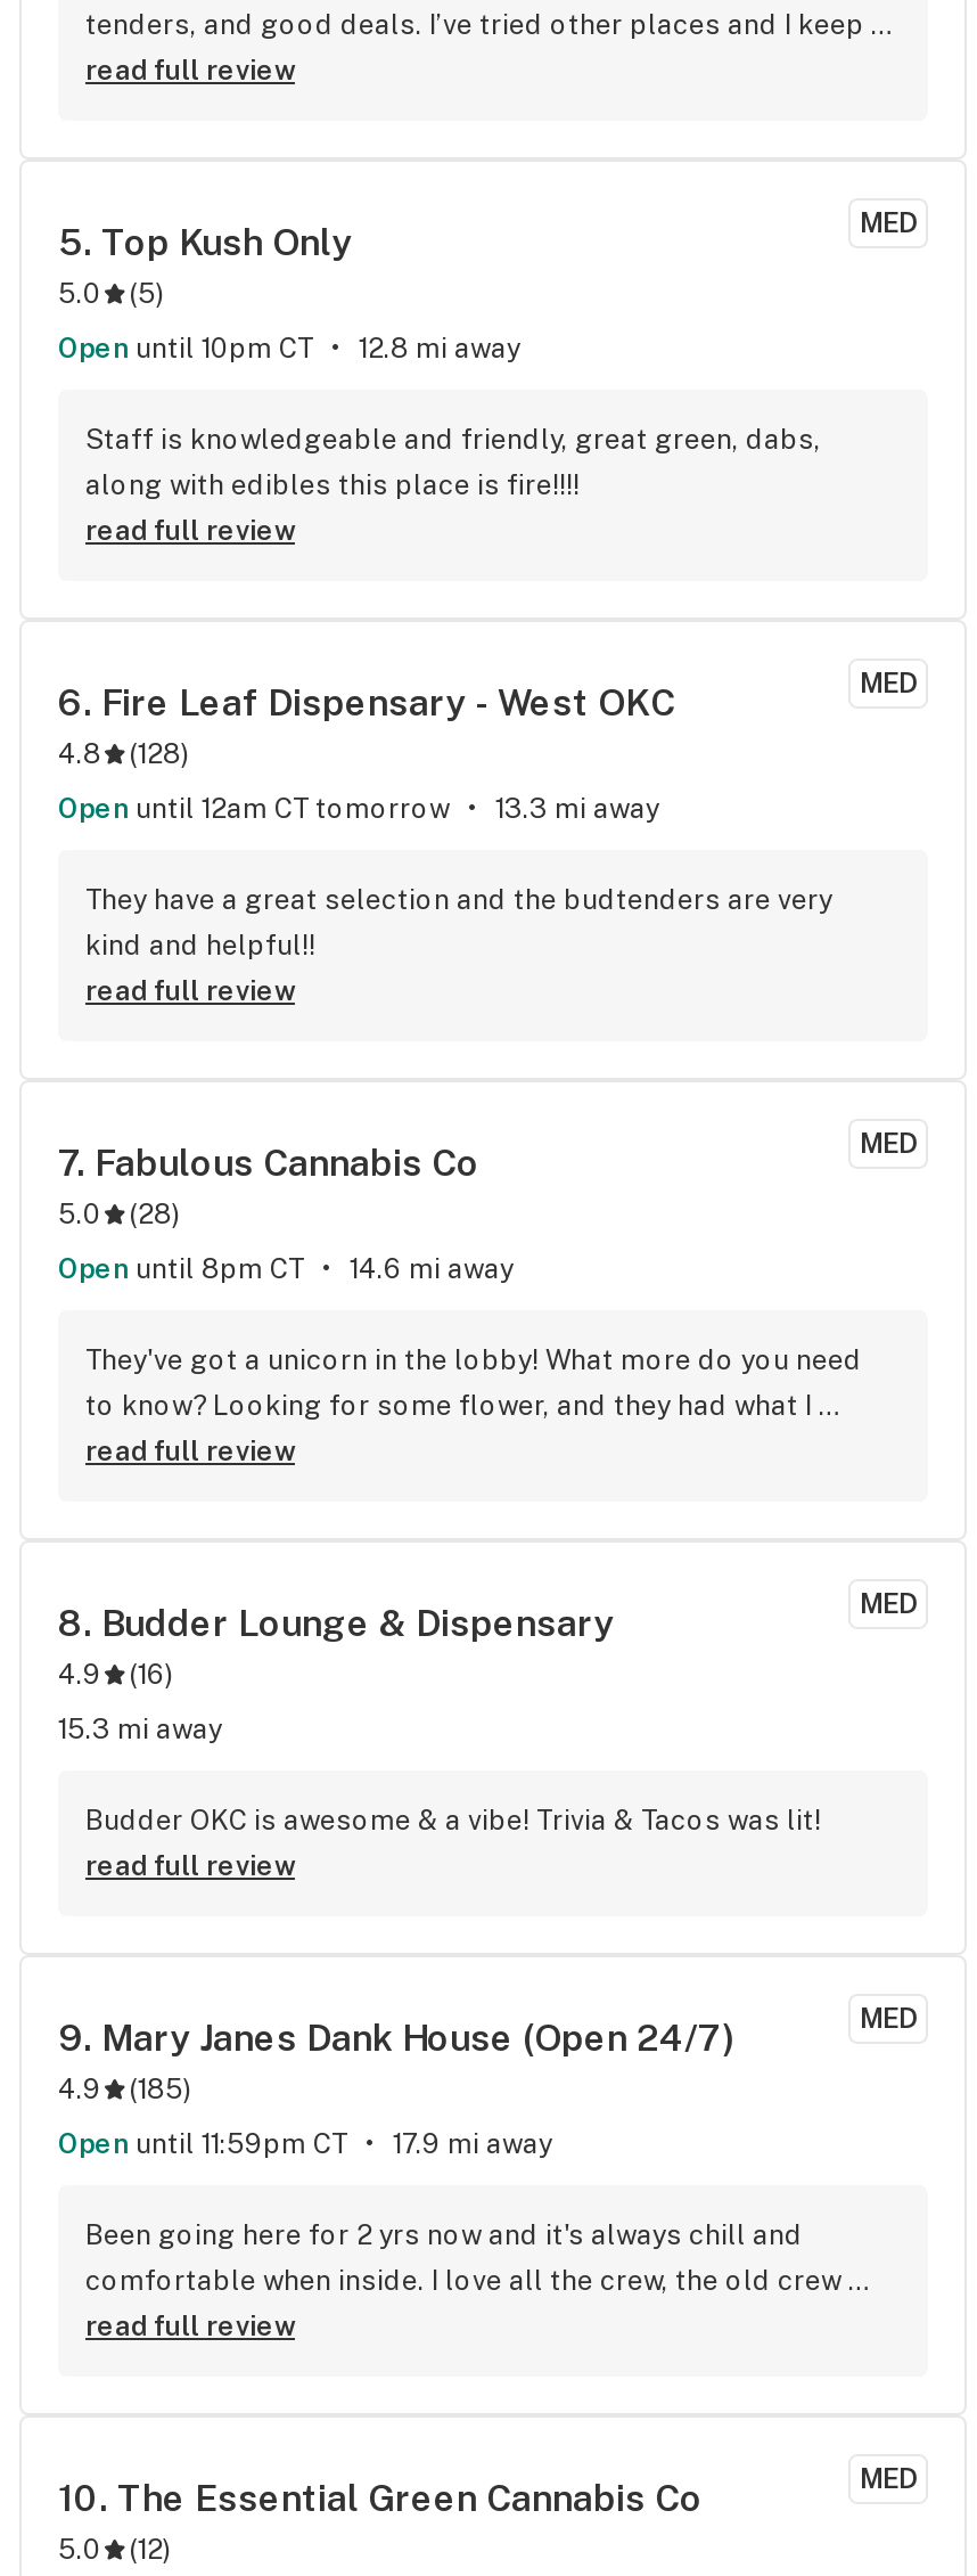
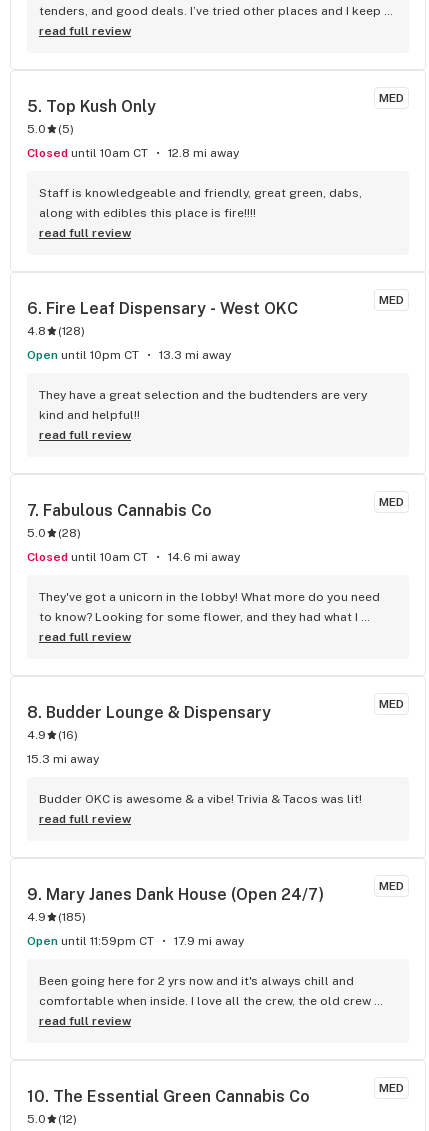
moved [79,333,313,365] -> [36,348,139,362]: Open until 10pm CT
none -> [35,146,148,160] Closed until 10am CT
[79,793,450,825] Open until 12am CT tomorrow -> none
[79,1253,304,1285] Open until 8pm CT -> [35,550,148,564] Closed until 10am CT

